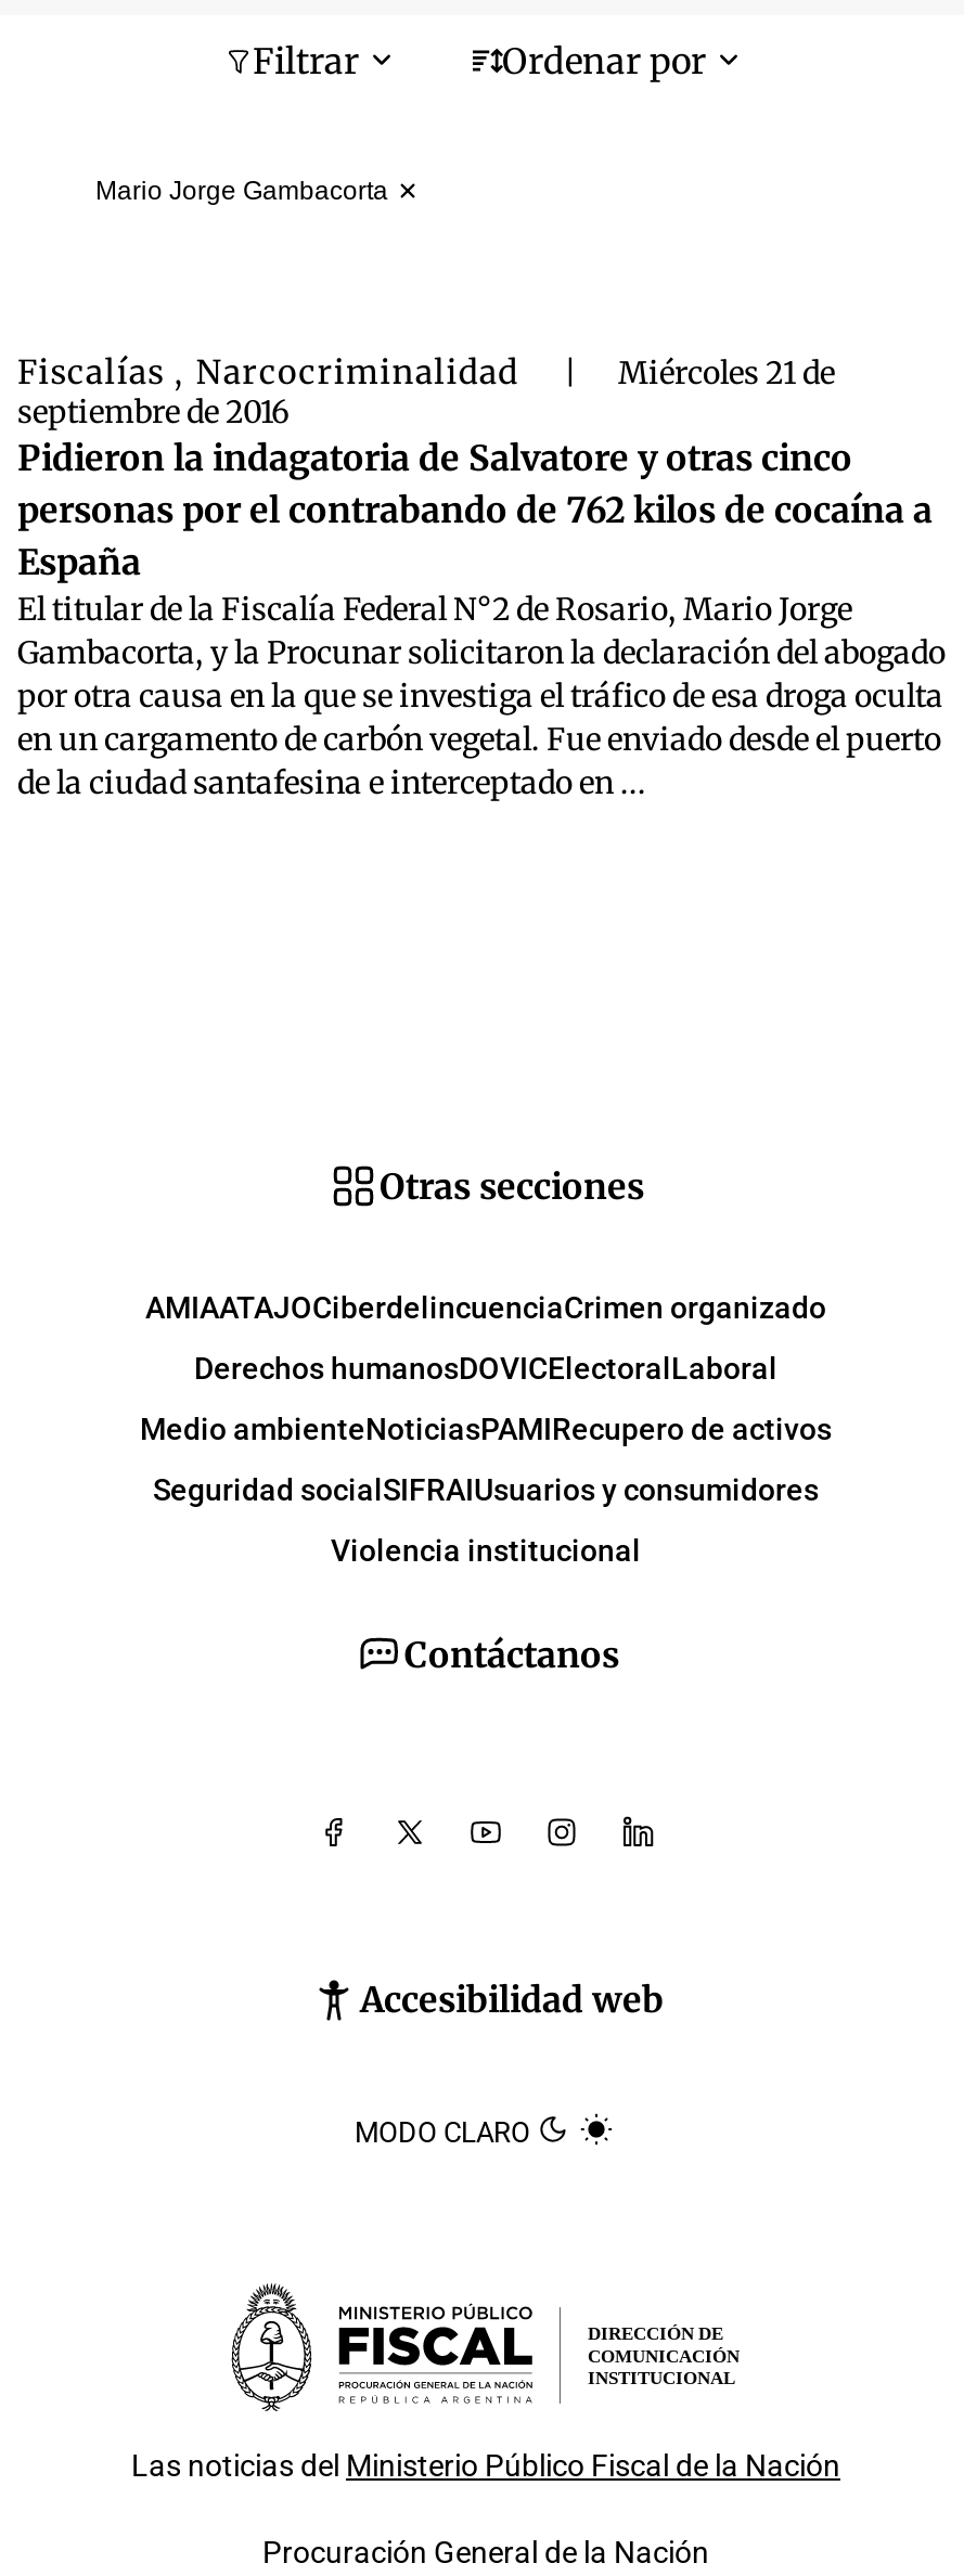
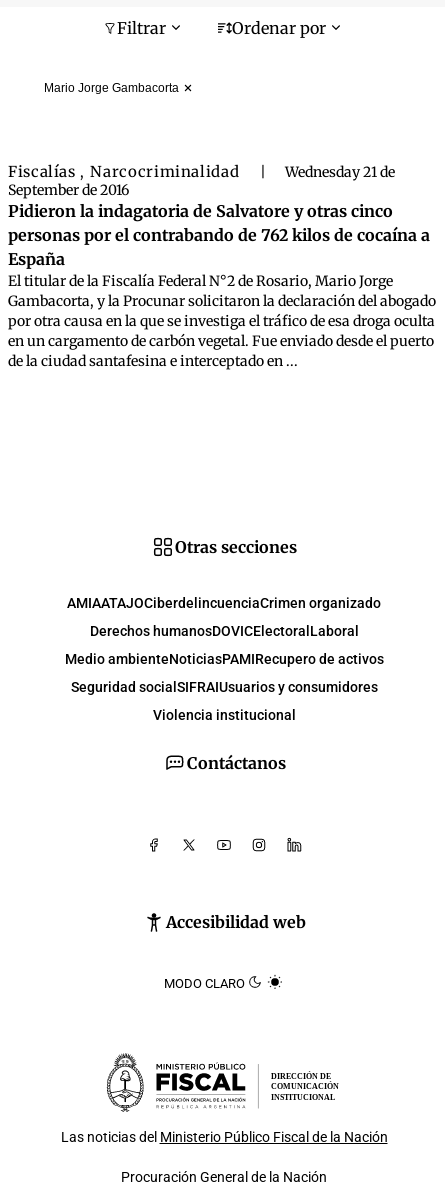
[618,353,835,392] Miércoles 21 de -> [285,163,395,181] Wednesday 21 de
[17,392,288,432] septiembre de 2016 -> [8,181,129,199] September de 2016

